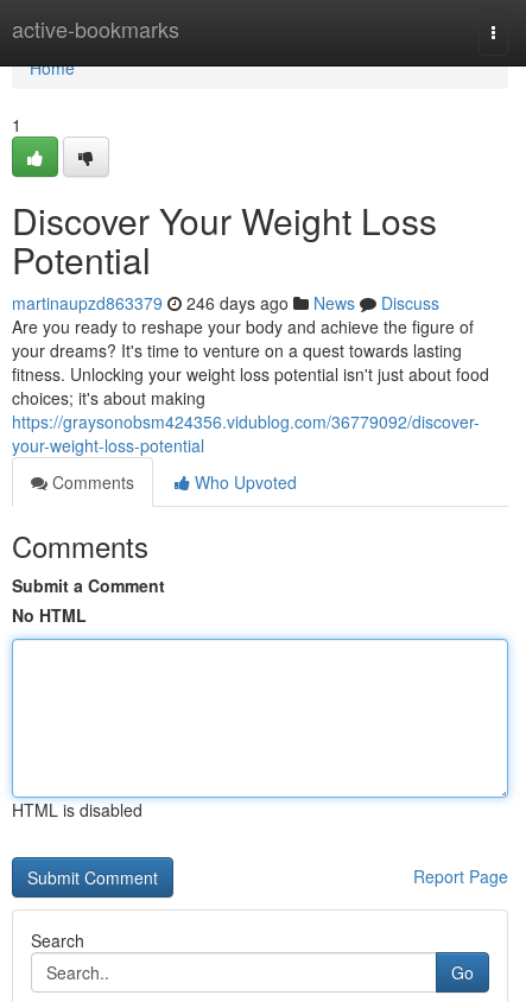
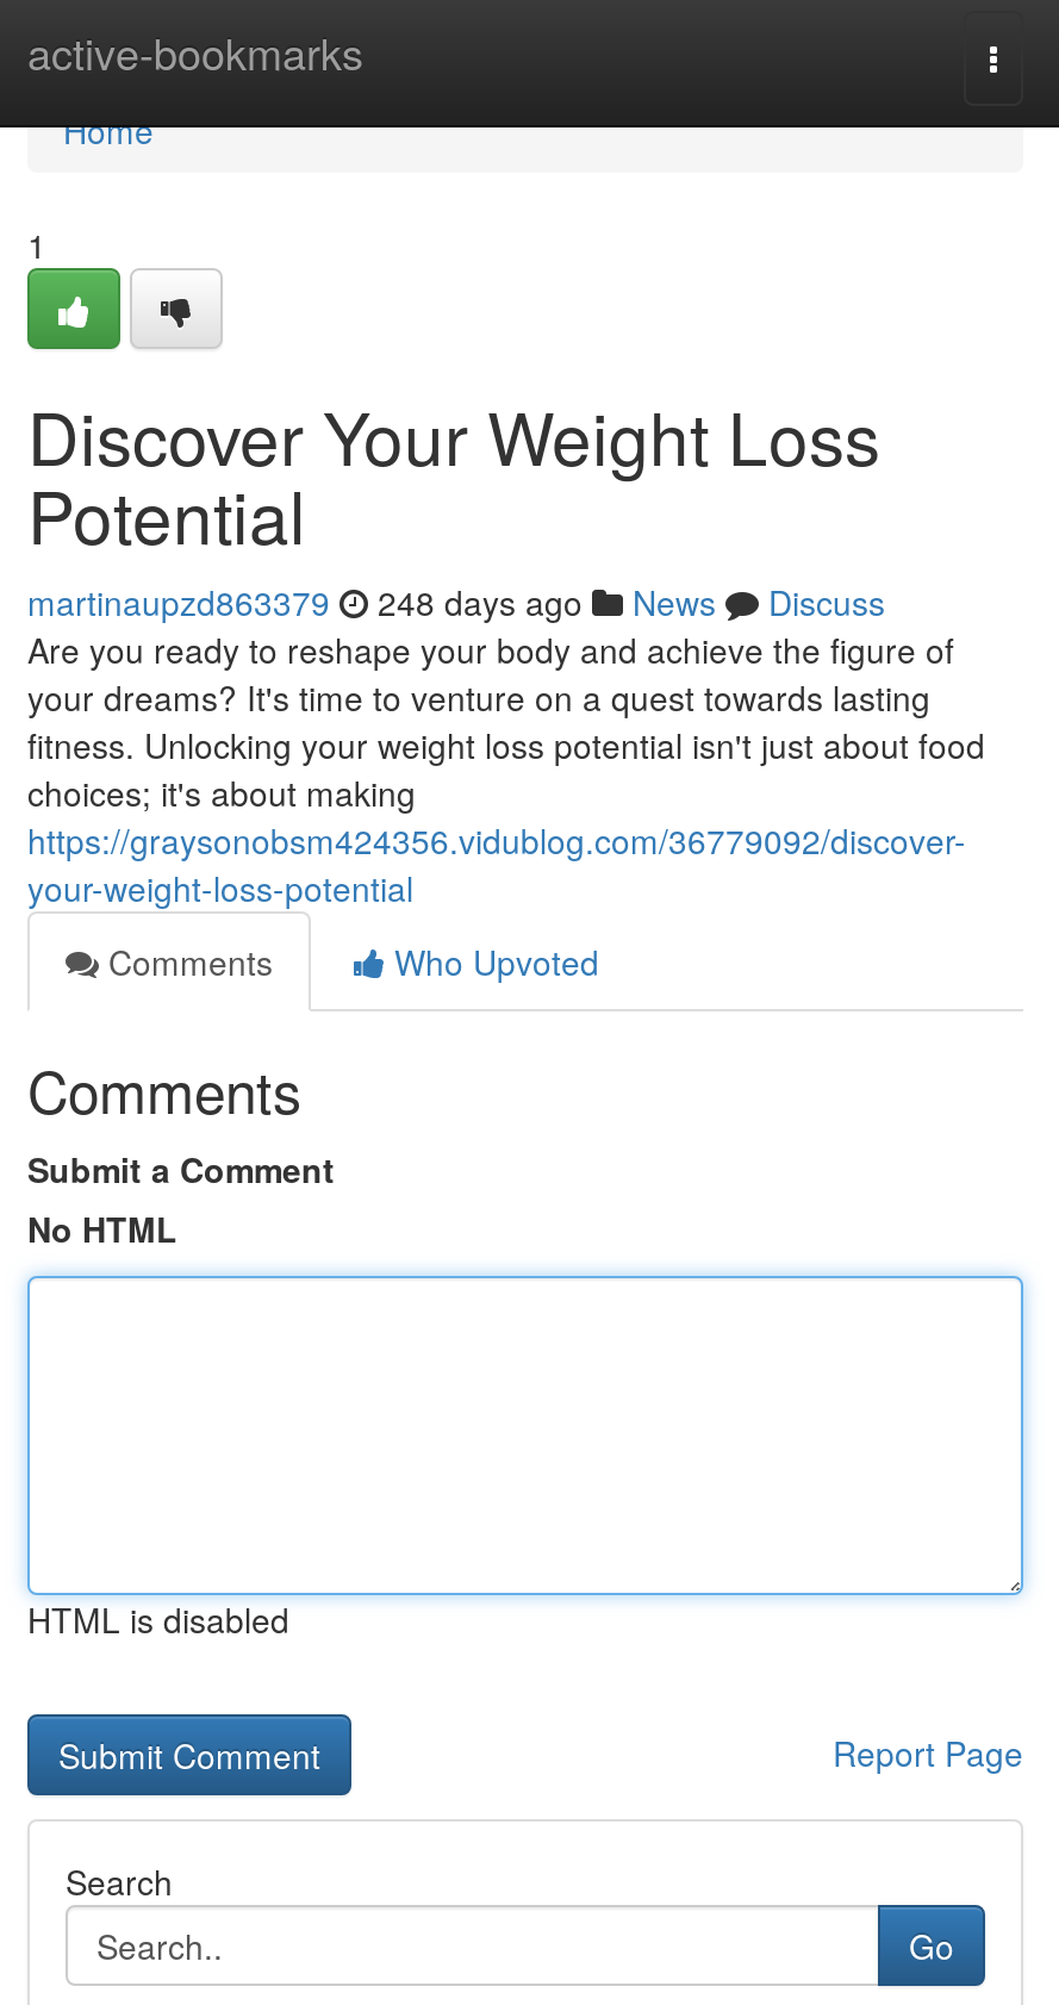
[12,291,439,315] martinaupzd863379 246 days ago News Discuss -> [27,578,885,625] martinaupzd863379 248 days ago News Discuss

